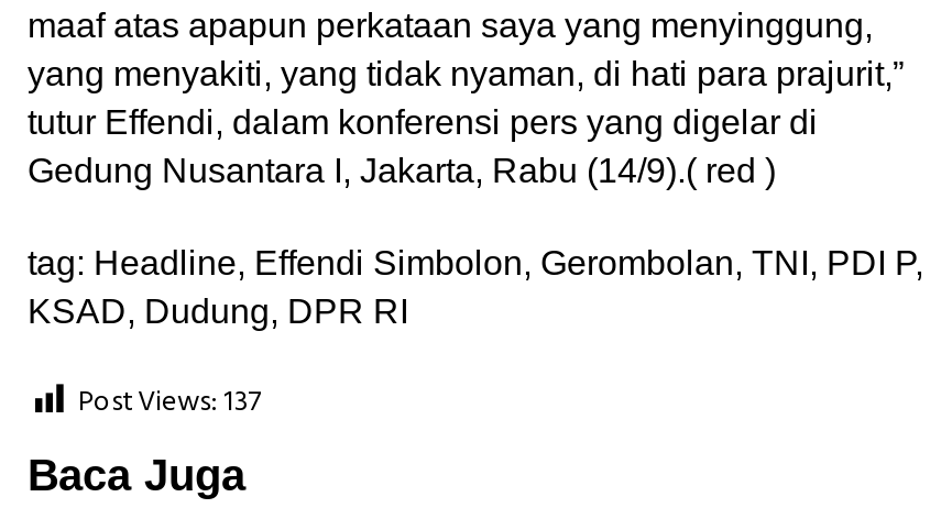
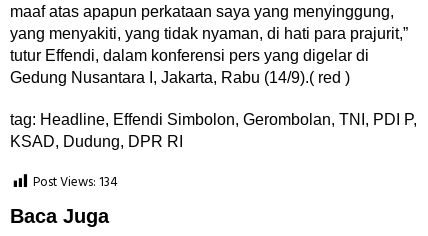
[78,380,261,426] Post Views: 137 -> [33,173,118,194] Post Views: 134

